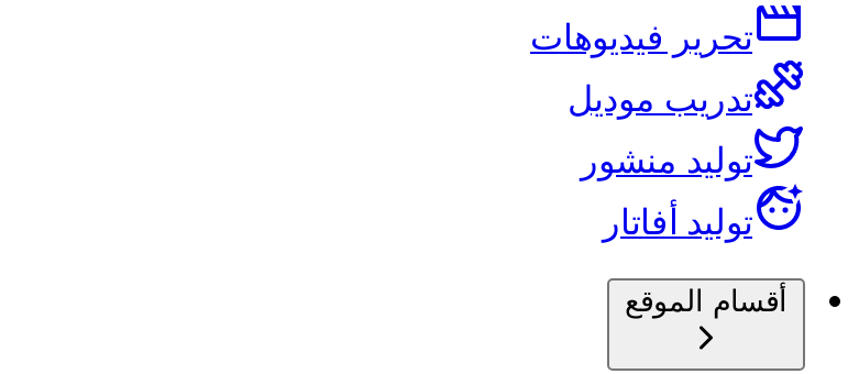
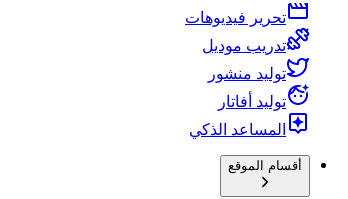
none -> [189,121,286,138] المساعد الذكي

